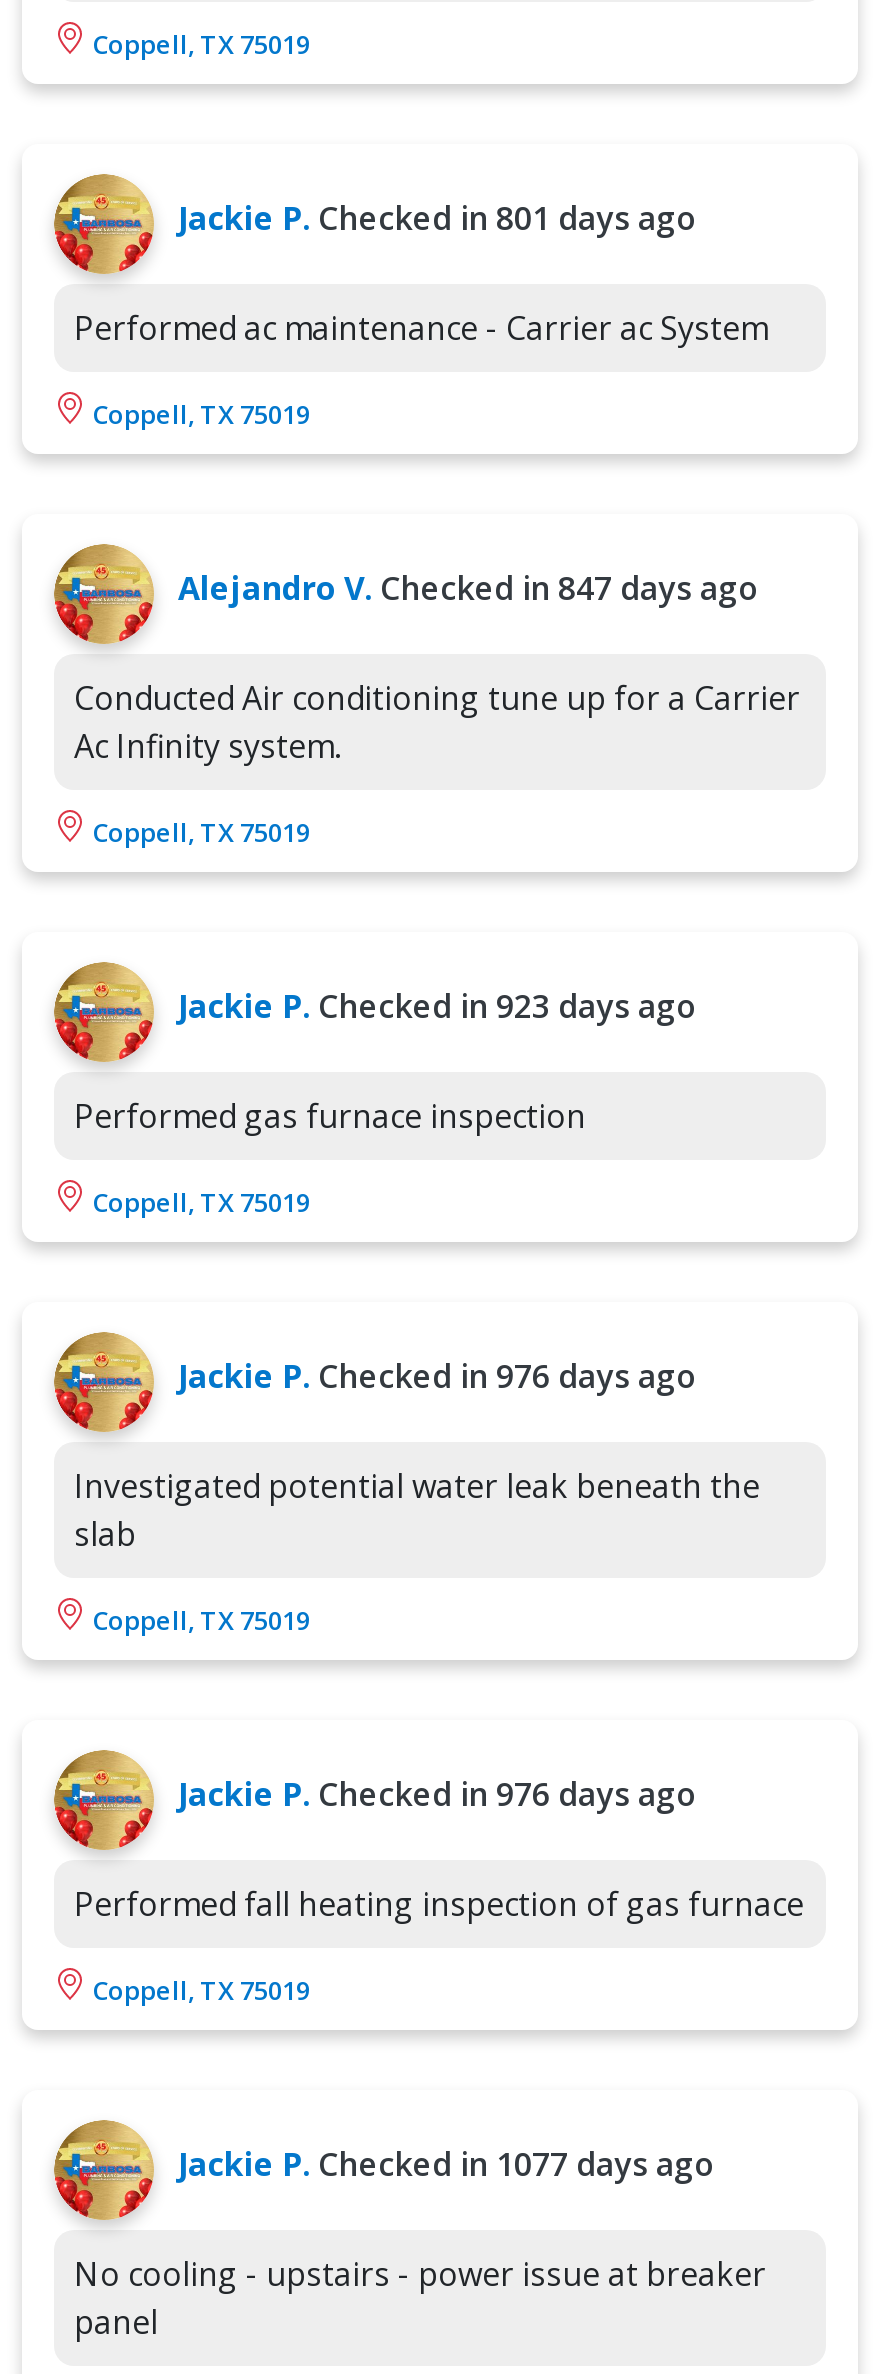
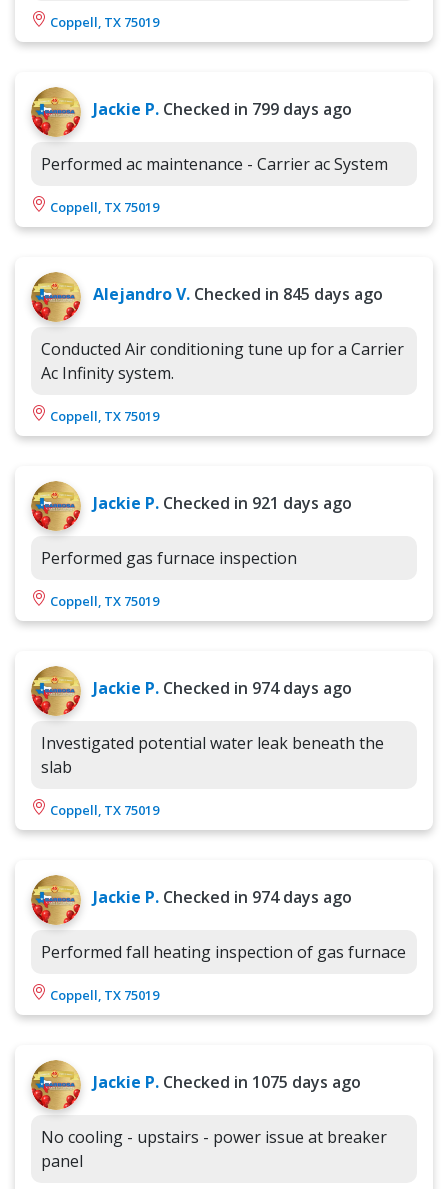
[178,197,696,241] Jackie P. Checked in 801 days ago -> [93,98,352,120] Jackie P. Checked in 799 days ago
[178,567,758,611] Alejandro V. Checked in 847 days ago -> [93,283,383,305] Alejandro V. Checked in 845 days ago
[178,985,696,1029] Jackie P. Checked in 923 days ago -> [93,492,352,514] Jackie P. Checked in 921 days ago
[178,1355,696,1399] Jackie P. Checked in 976 days ago -> [93,677,352,699] Jackie P. Checked in 974 days ago
[178,1773,696,1817] Jackie P. Checked in 976 days ago -> [93,886,352,908] Jackie P. Checked in 974 days ago
[178,2143,714,2187] Jackie P. Checked in 1077 days ago -> [93,1071,361,1093] Jackie P. Checked in 1075 days ago

